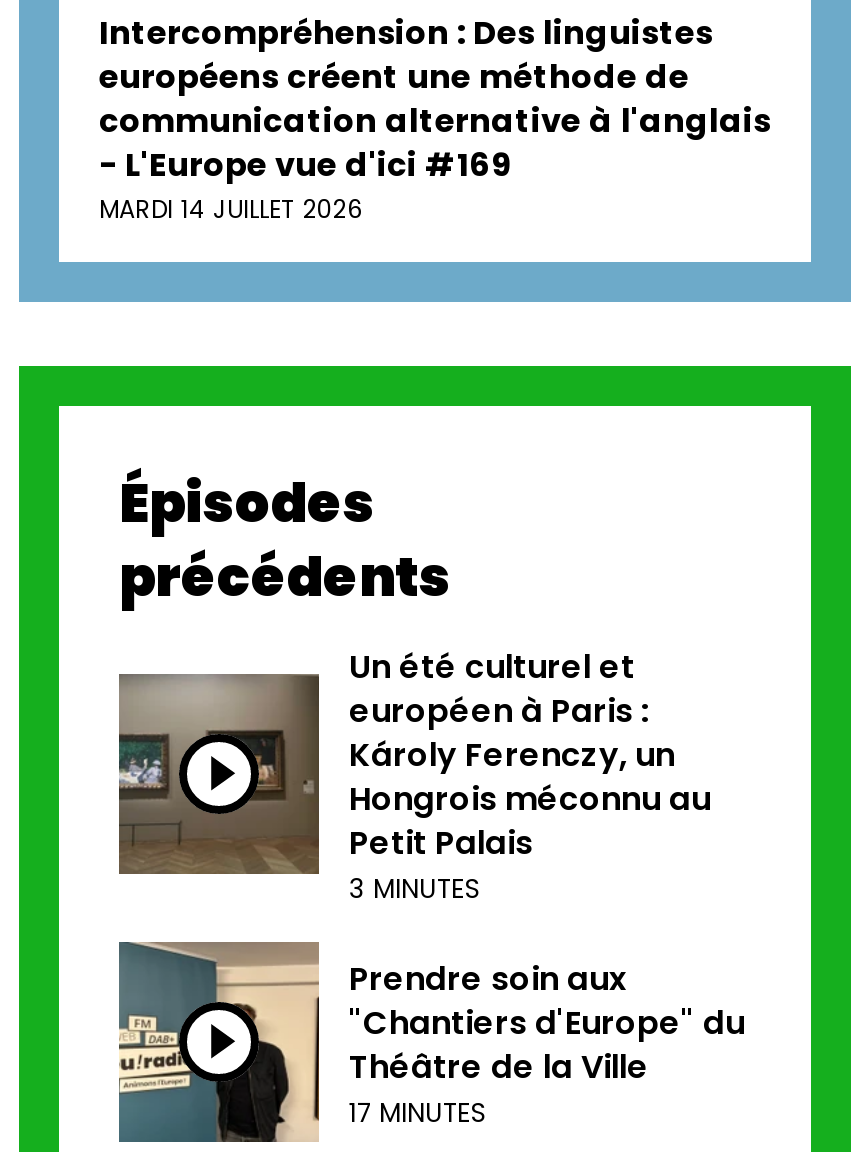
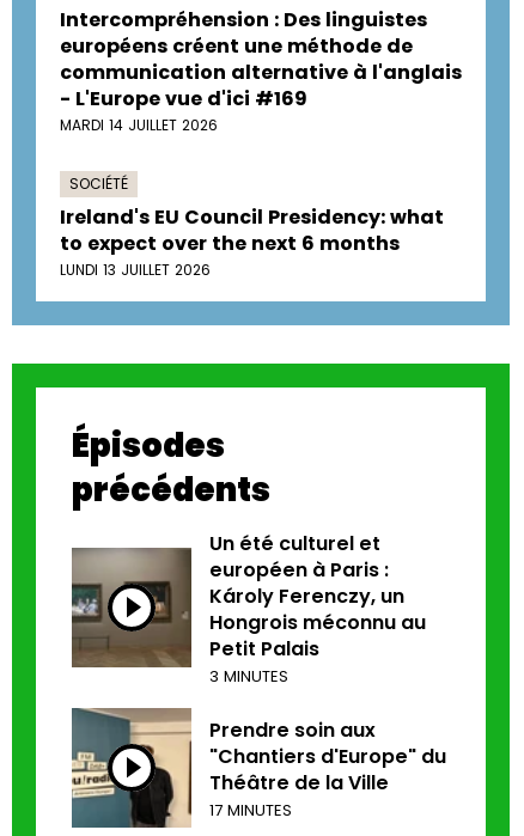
none -> [60,173,444,280] SOCIÉTÉ | Ireland's EU Council Presidency: what | to expect over the next 6 months | LUNDI 13 JUILLET 2026

